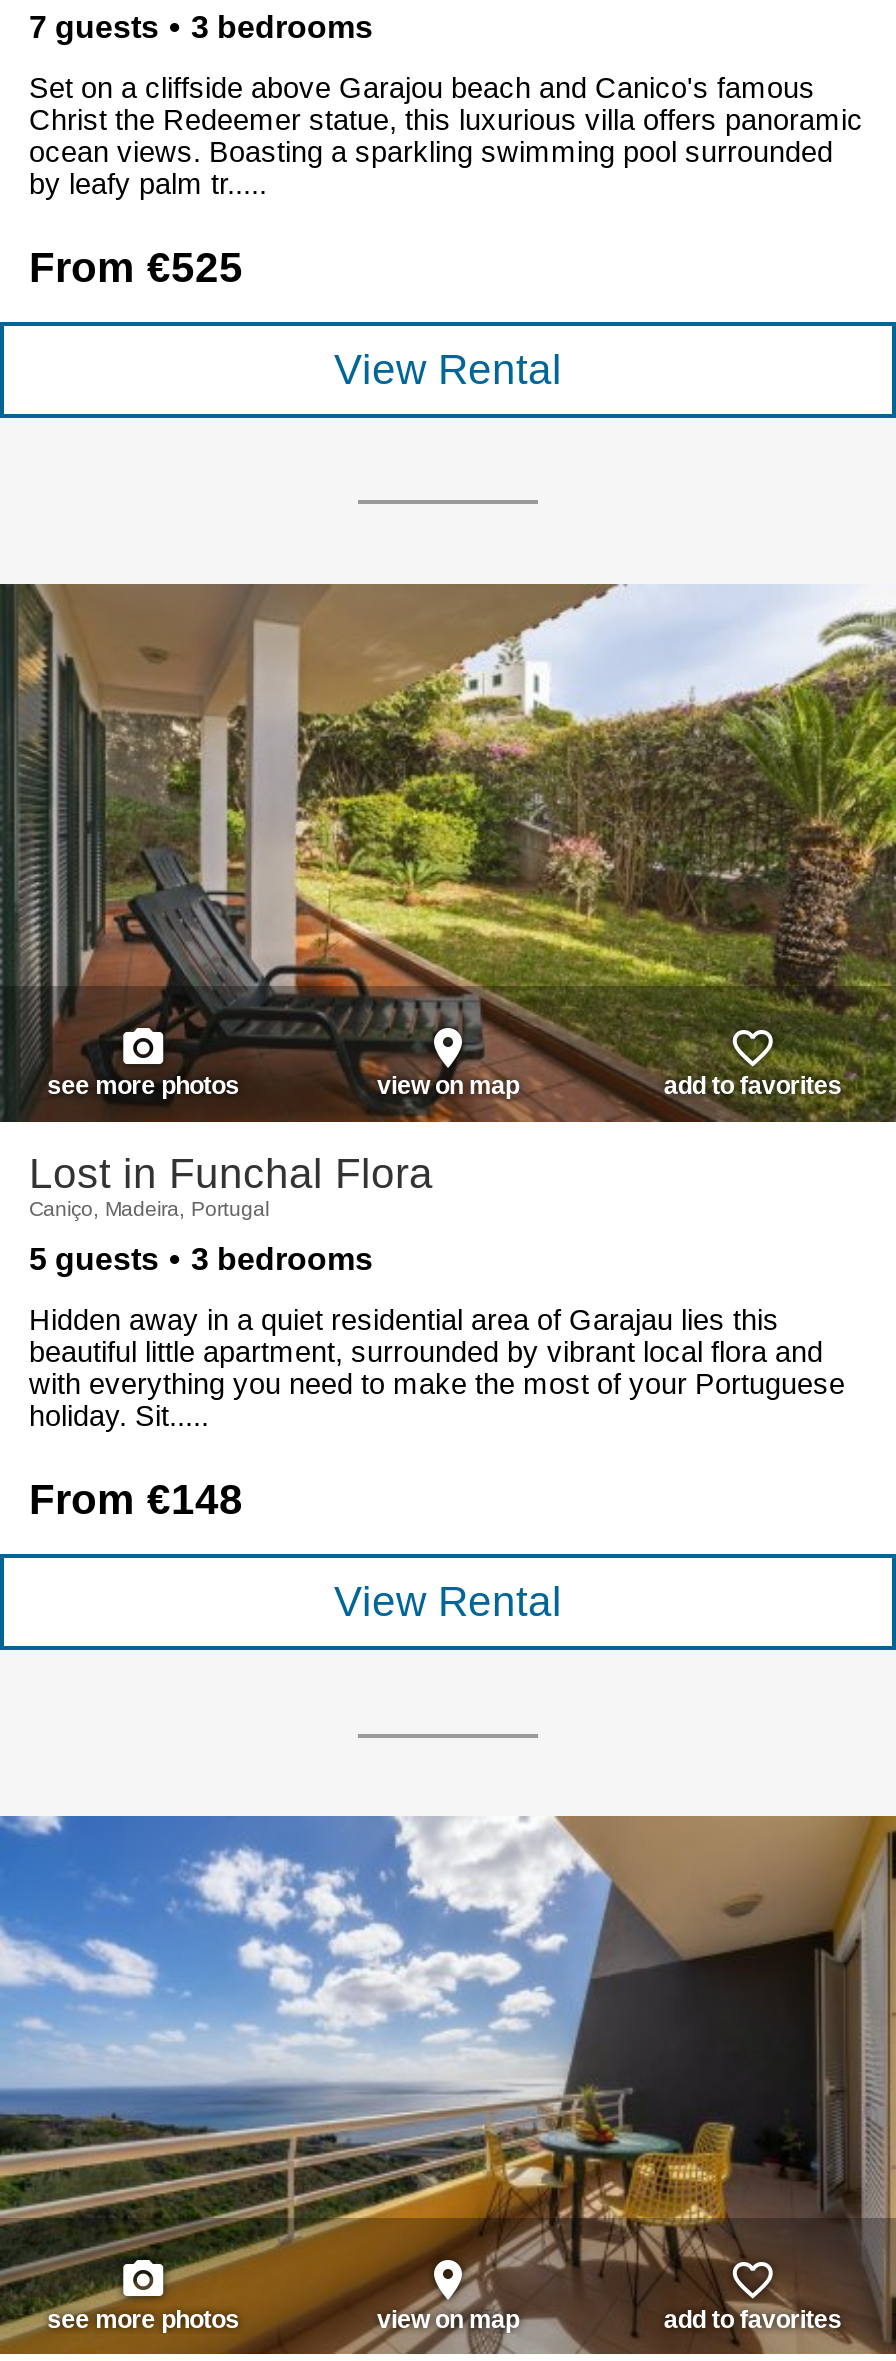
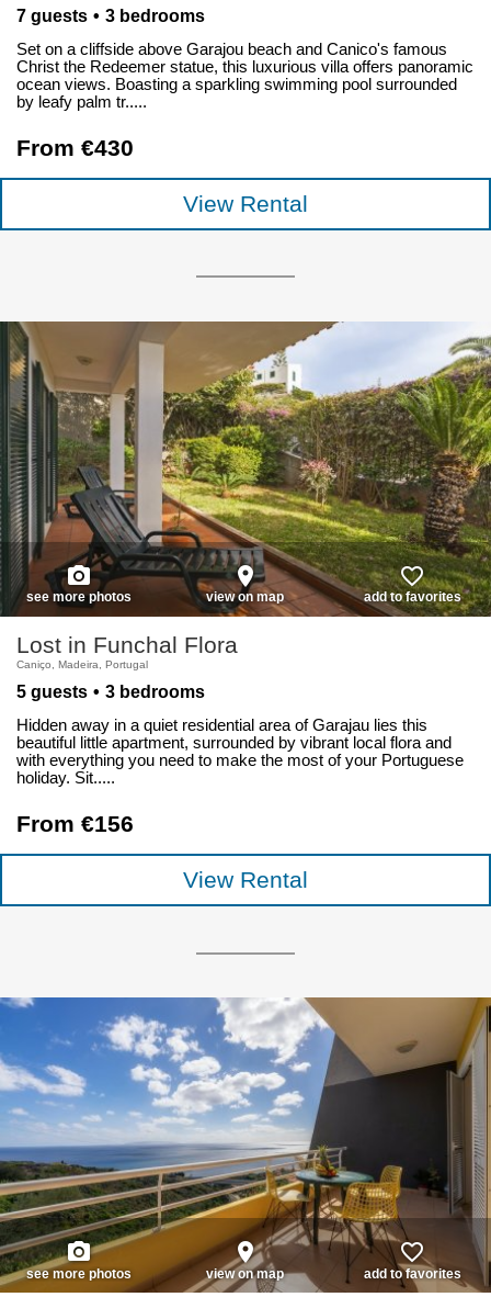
[29,243,243,289] From €525 -> [16,134,133,160] From €430
[29,1476,243,1522] From €148 -> [16,811,133,836] From €156

